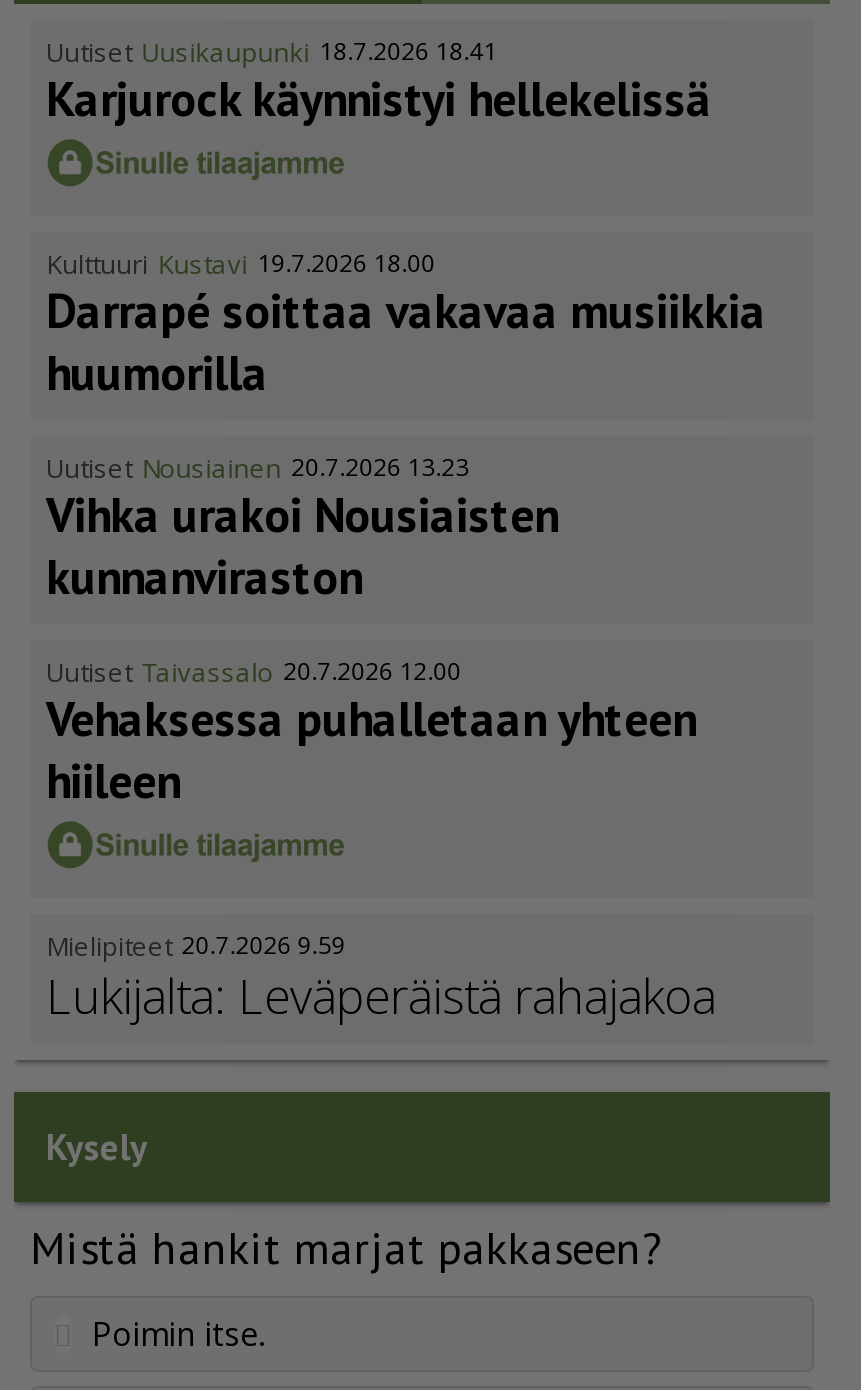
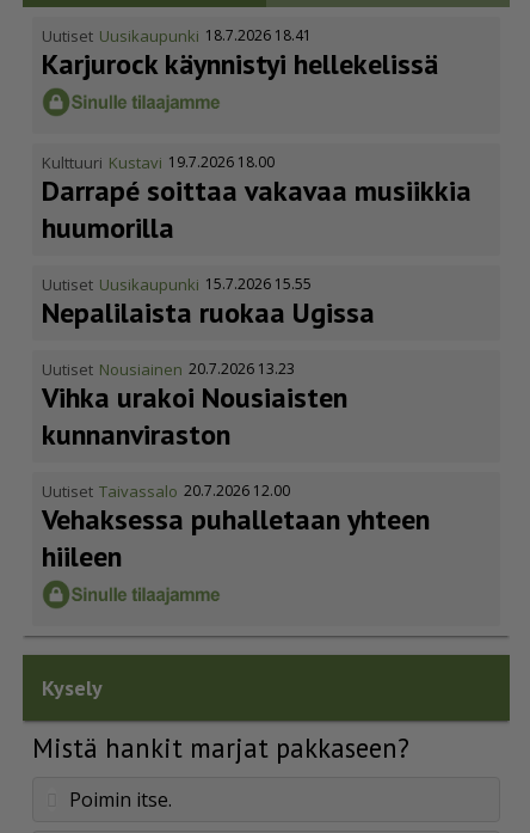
none -> [42,273,375,331] Uutiset Uusikaupunki 15.7.2026 15.55 | Nepalilaista ruokaa Ugissa
moved [46,449,696,811] -> [42,358,430,574]: Uutiset Nousiainen 20.7.2026 13.23 | Vihka urakoi Nousiaisten | kunnanviraston | Uutiset Taivassalo 20.7.2026 12.00 | Vehaksessa puhalletaan yhteen | hiileen
[46,927,716,1027] Mielipiteet 20.7.2026 9.59 | Lukijalta: Leväperäistä rahajakoa -> none

